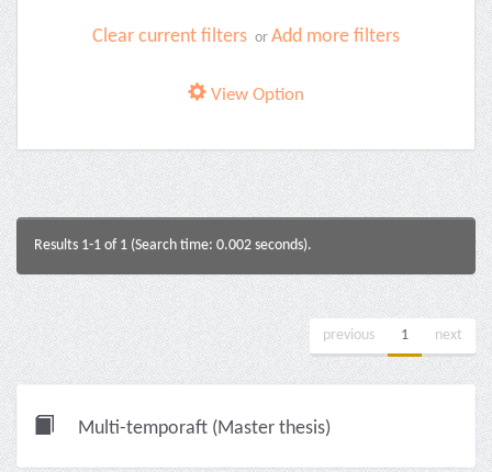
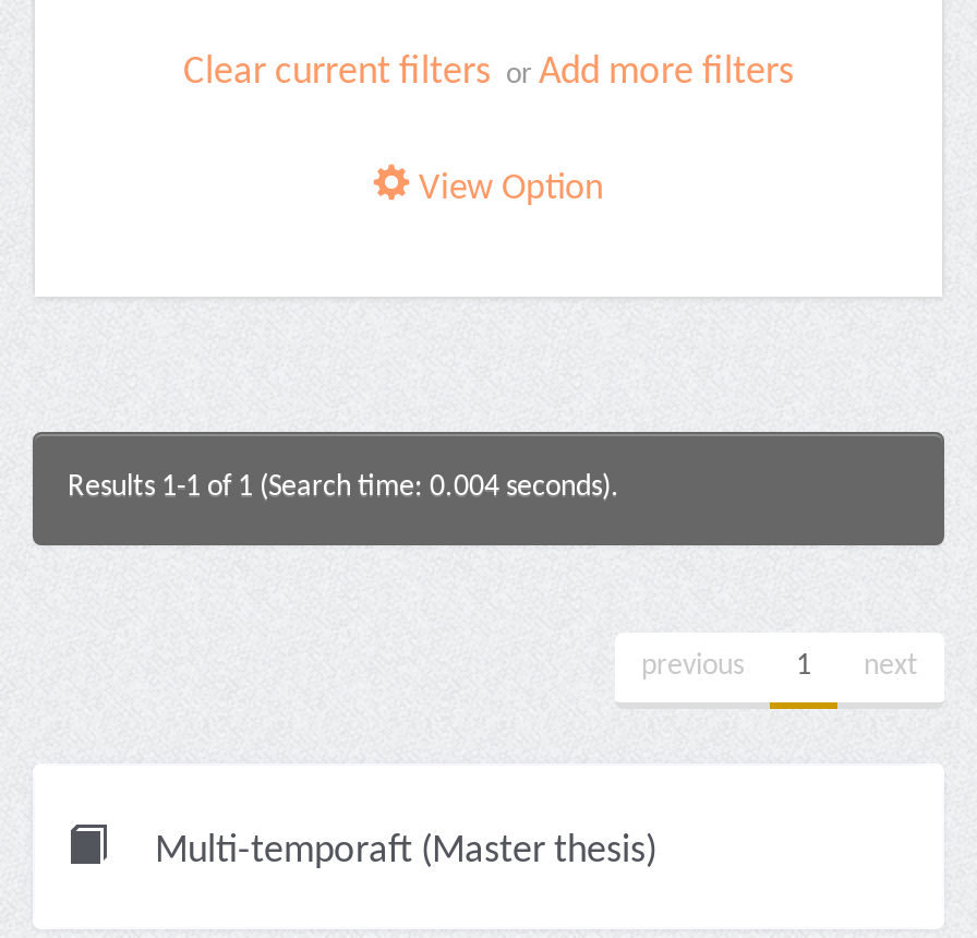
[34,237,312,254] Results 1-1 of 1 (Search time: 0.002 seconds). -> [68,471,619,504] Results 1-1 of 1 (Search time: 0.004 seconds).

